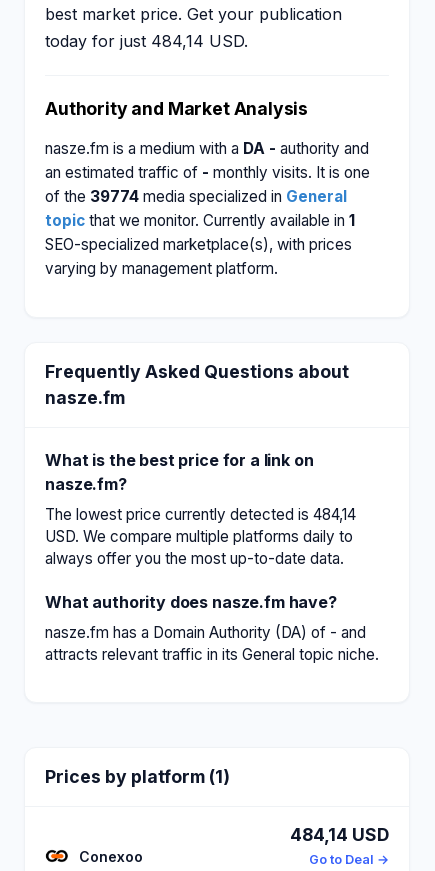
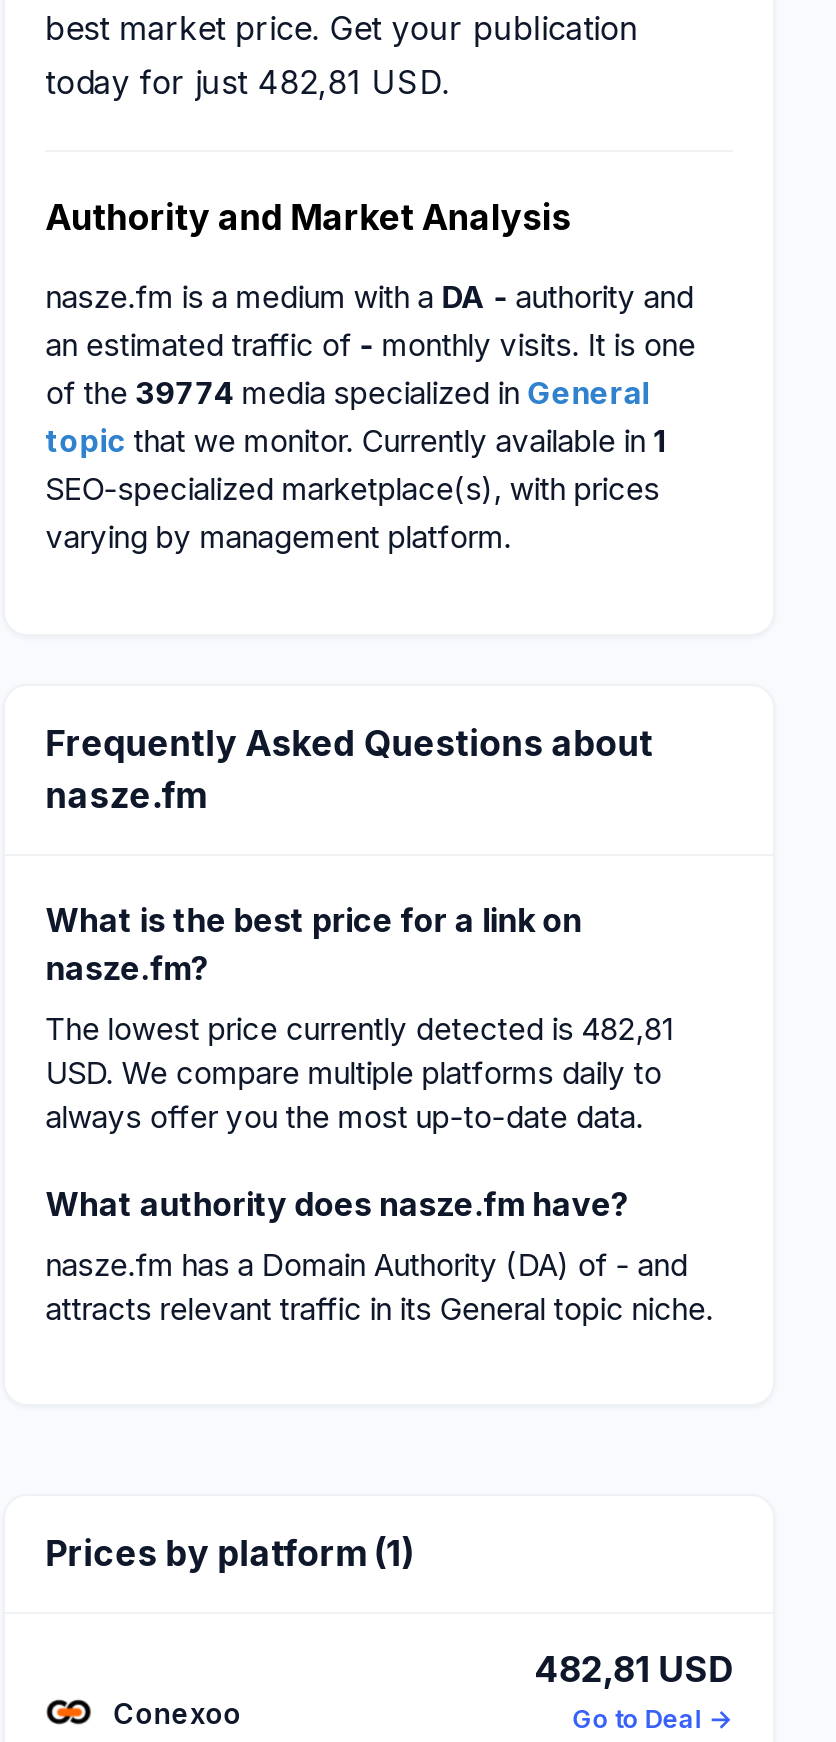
[45,31,248,51] today for just 484,14 USD. -> [45,62,449,102] today for just 482,81 USD.
[45,505,356,524] The lowest price currently detected is 484,14 -> [45,1010,671,1048] The lowest price currently detected is 482,81
[290,824,389,845] 484,14 USD -> [535,1648,733,1690] 482,81 USD

